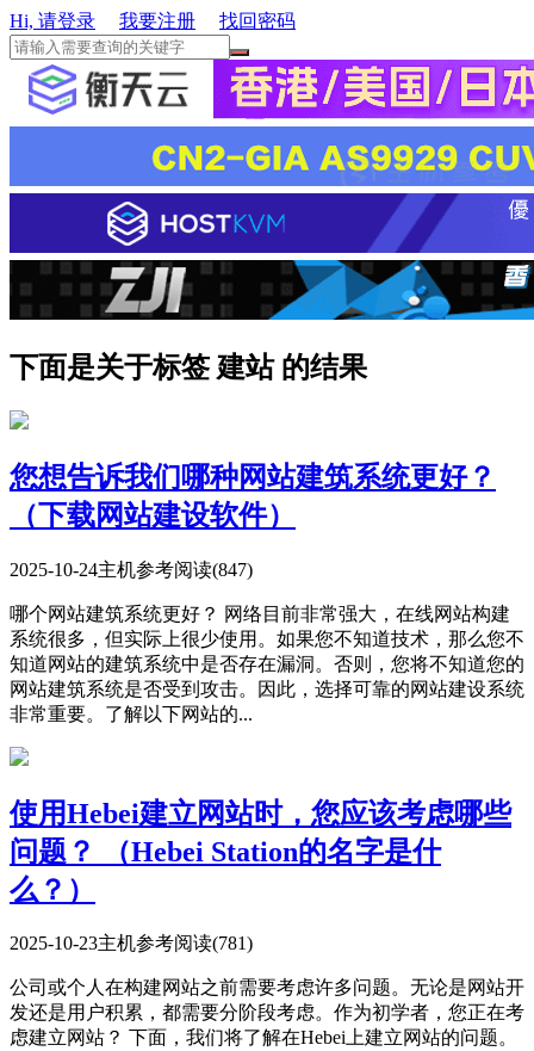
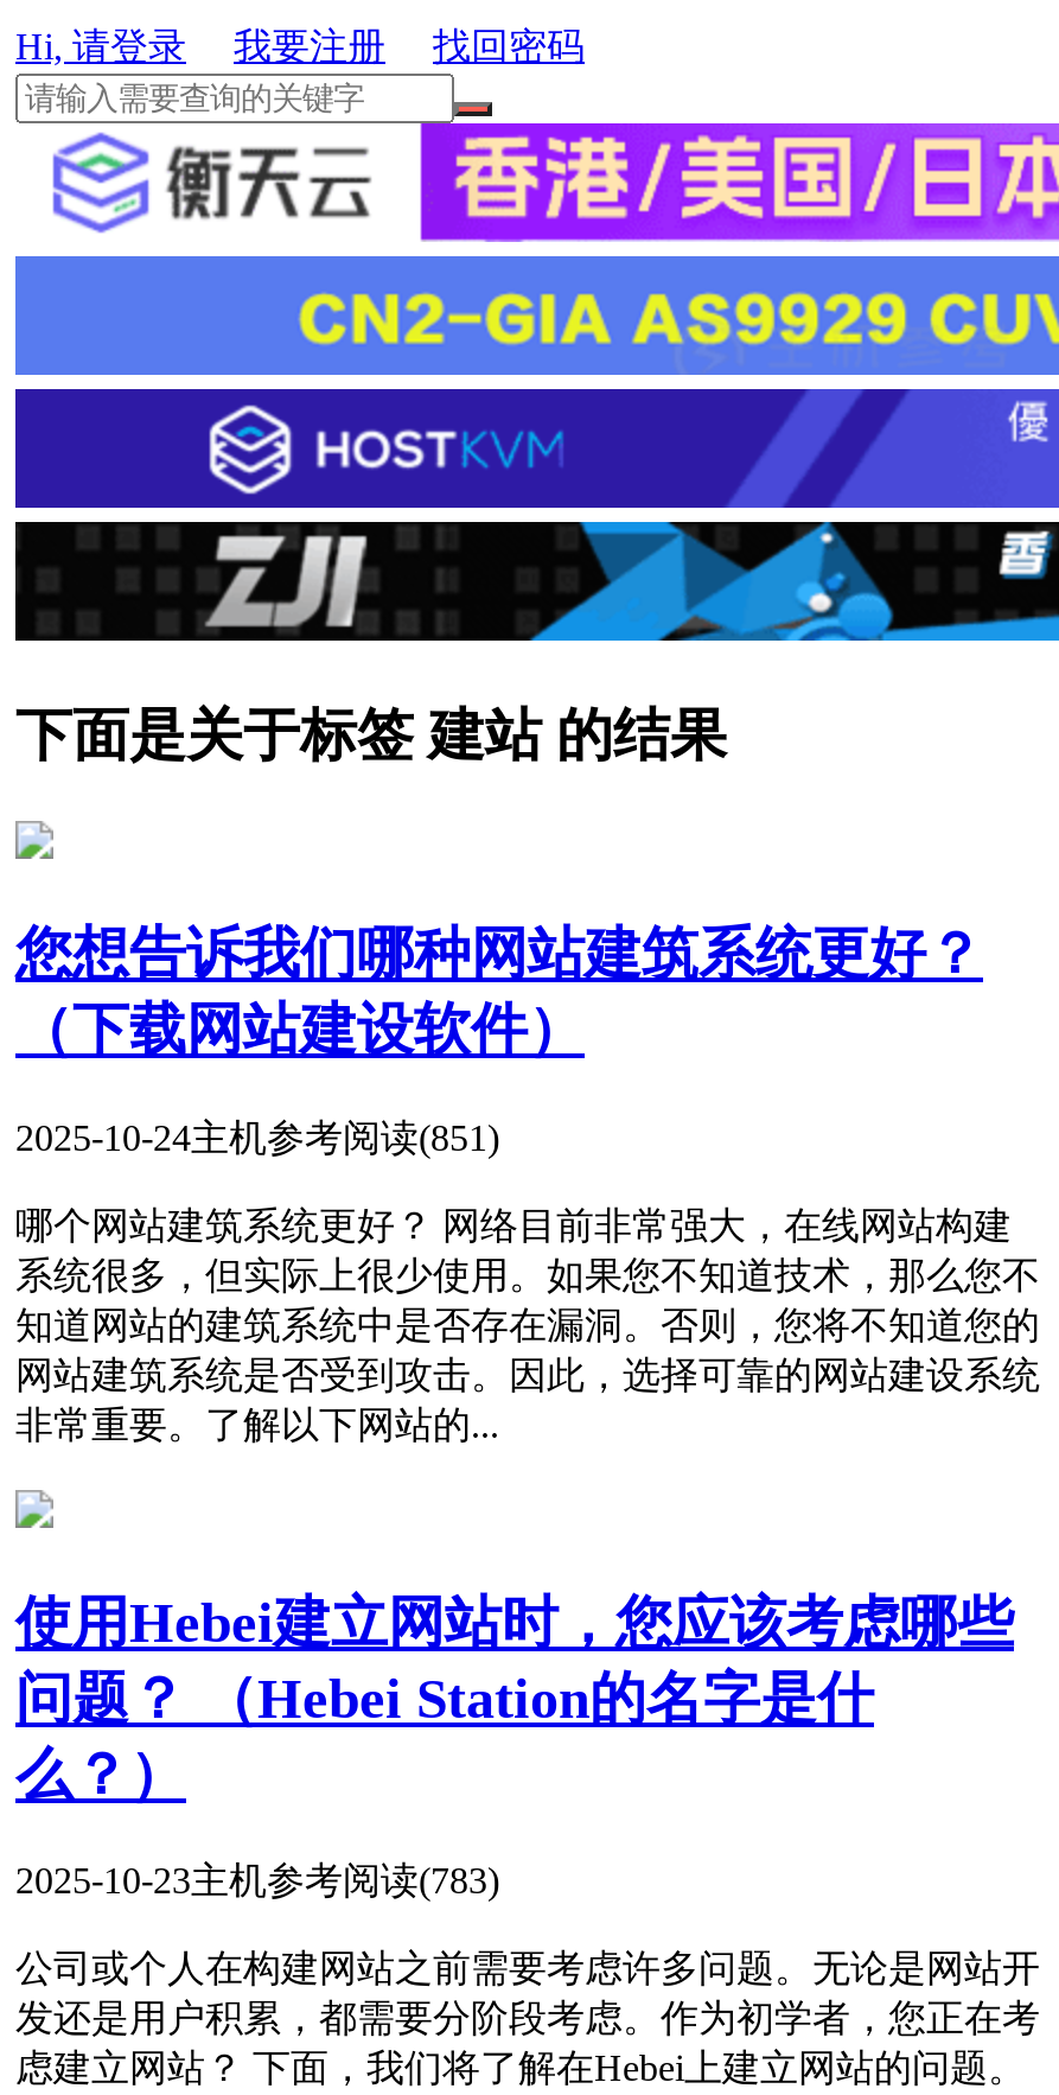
[10,559,253,579] 2025-10-24主机参考阅读(847) -> [15,1117,499,1157] 2025-10-24主机参考阅读(851)
[10,933,253,954] 2025-10-23主机参考阅读(781) -> [15,1861,499,1901] 2025-10-23主机参考阅读(783)

